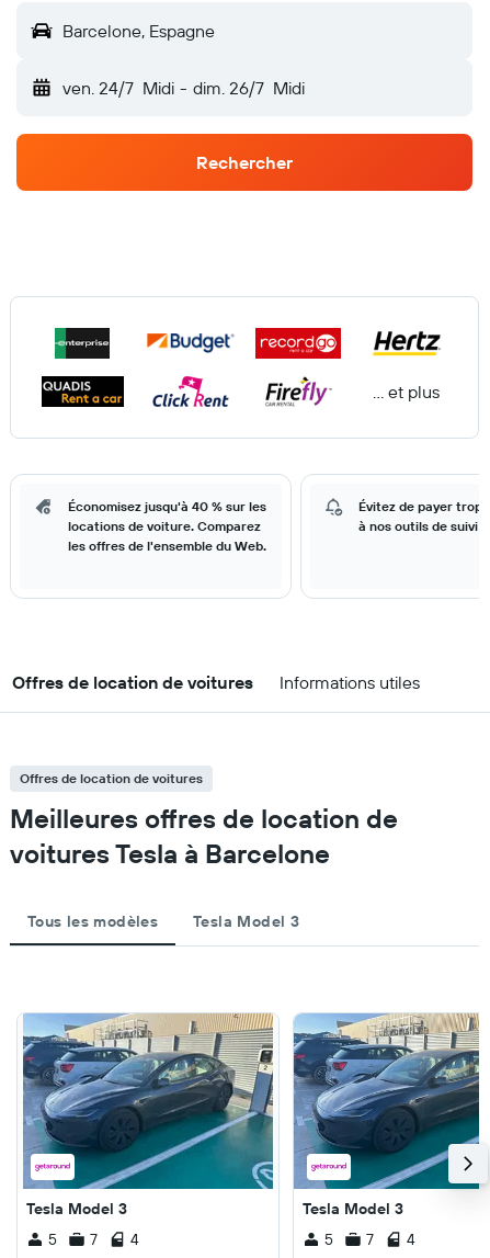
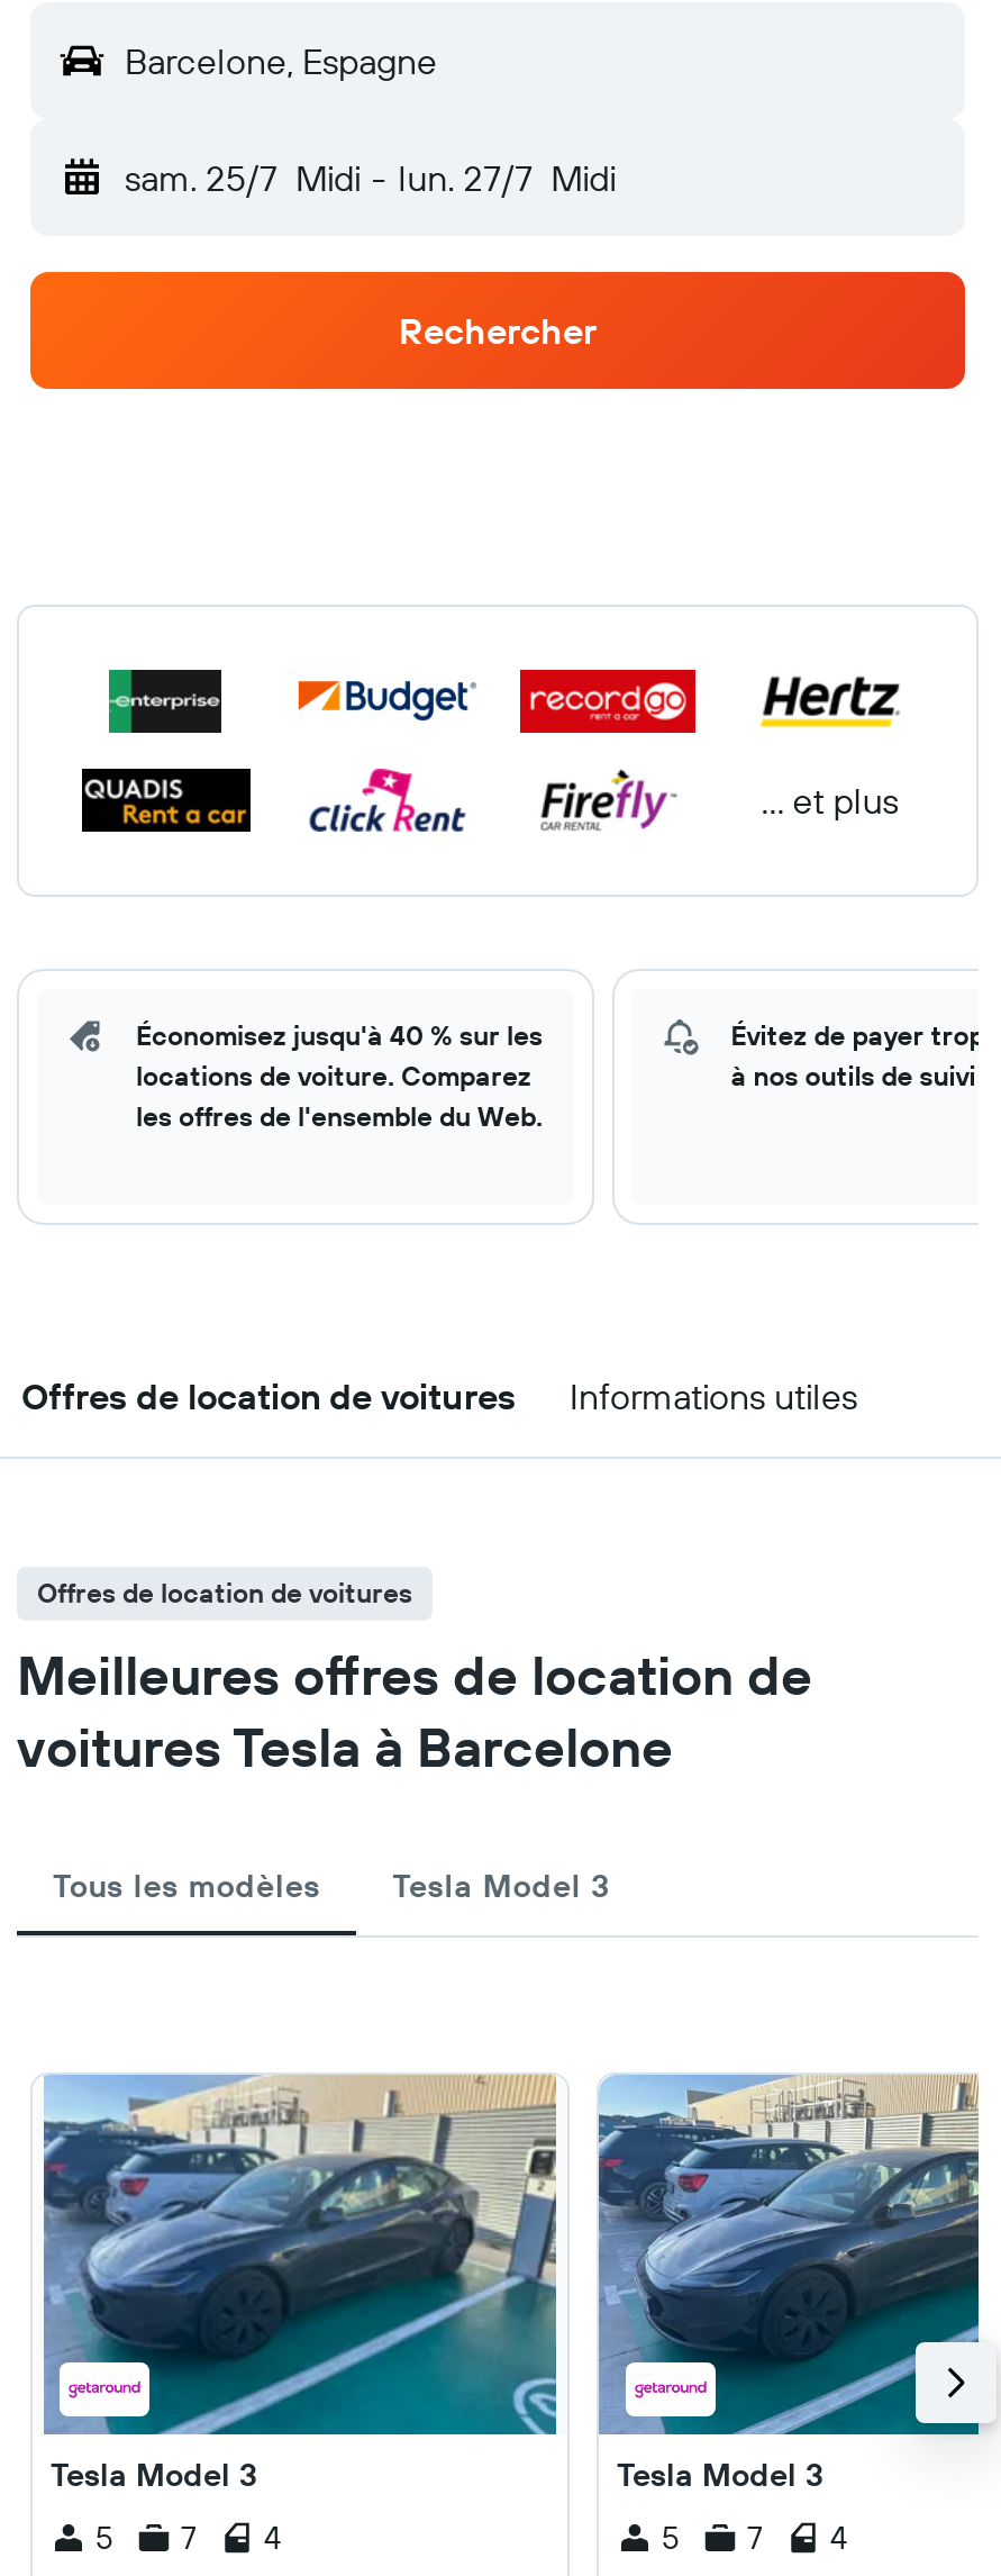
[62,77,304,99] ven. 24/7 Midi - dim. 26/7 Midi -> [125,155,616,200] sam. 25/7 Midi - lun. 27/7 Midi

